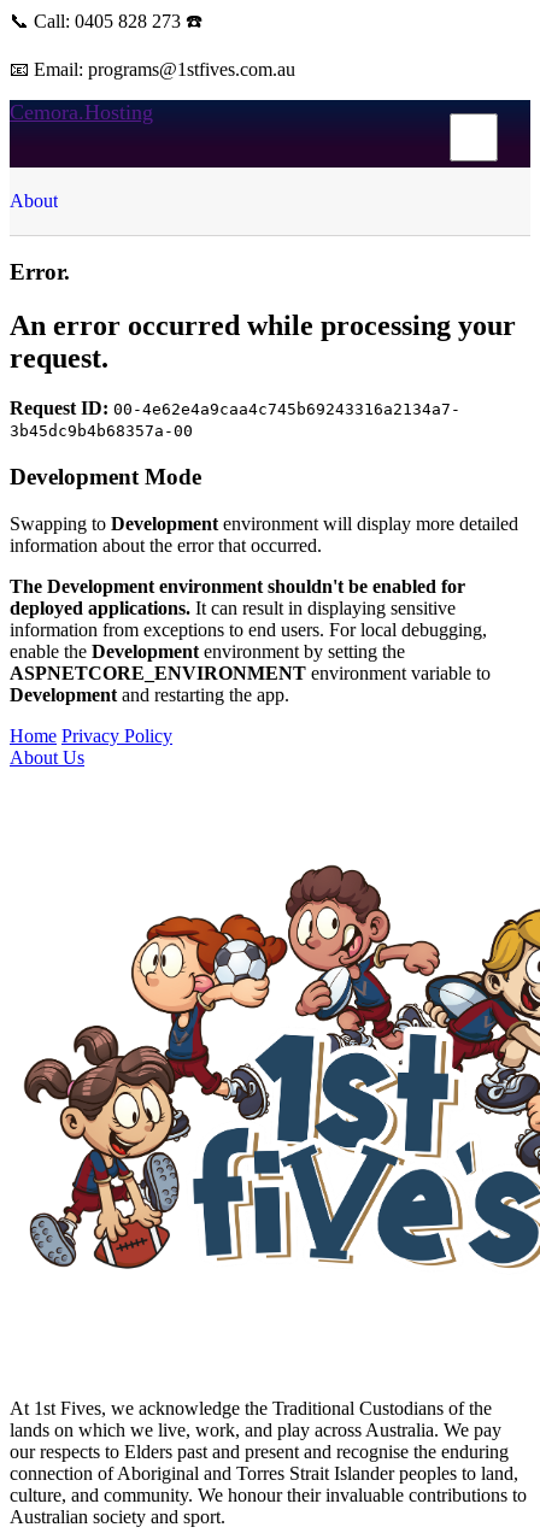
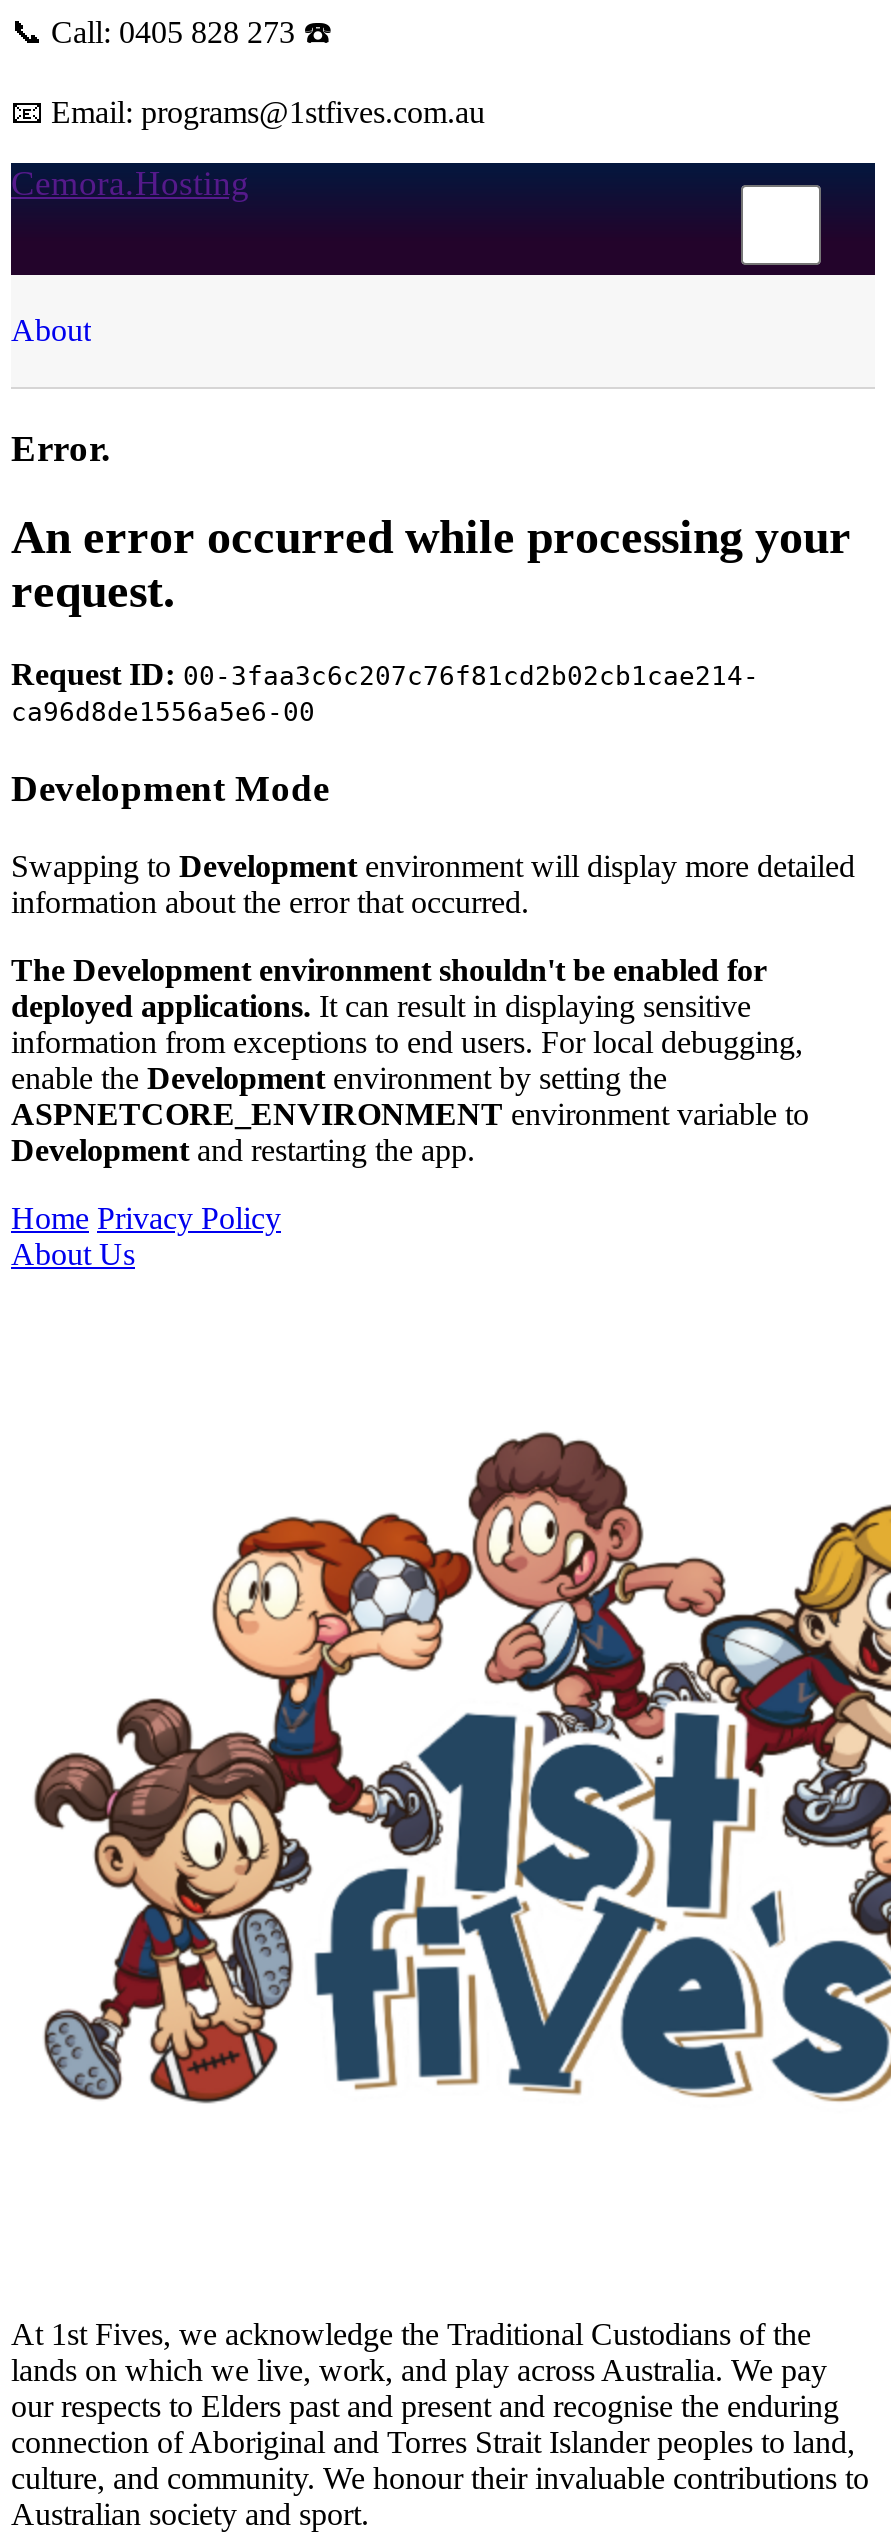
[10,398,460,440] Request ID: 00-4e62e4a9caa4c745b69243316a2134a7- | 3b45dc9b4b68357a-00 -> [11,658,759,728] Request ID: 00-3faa3c6c207c76f81cd2b02cb1cae214- | ca96d8de1556a5e6-00

